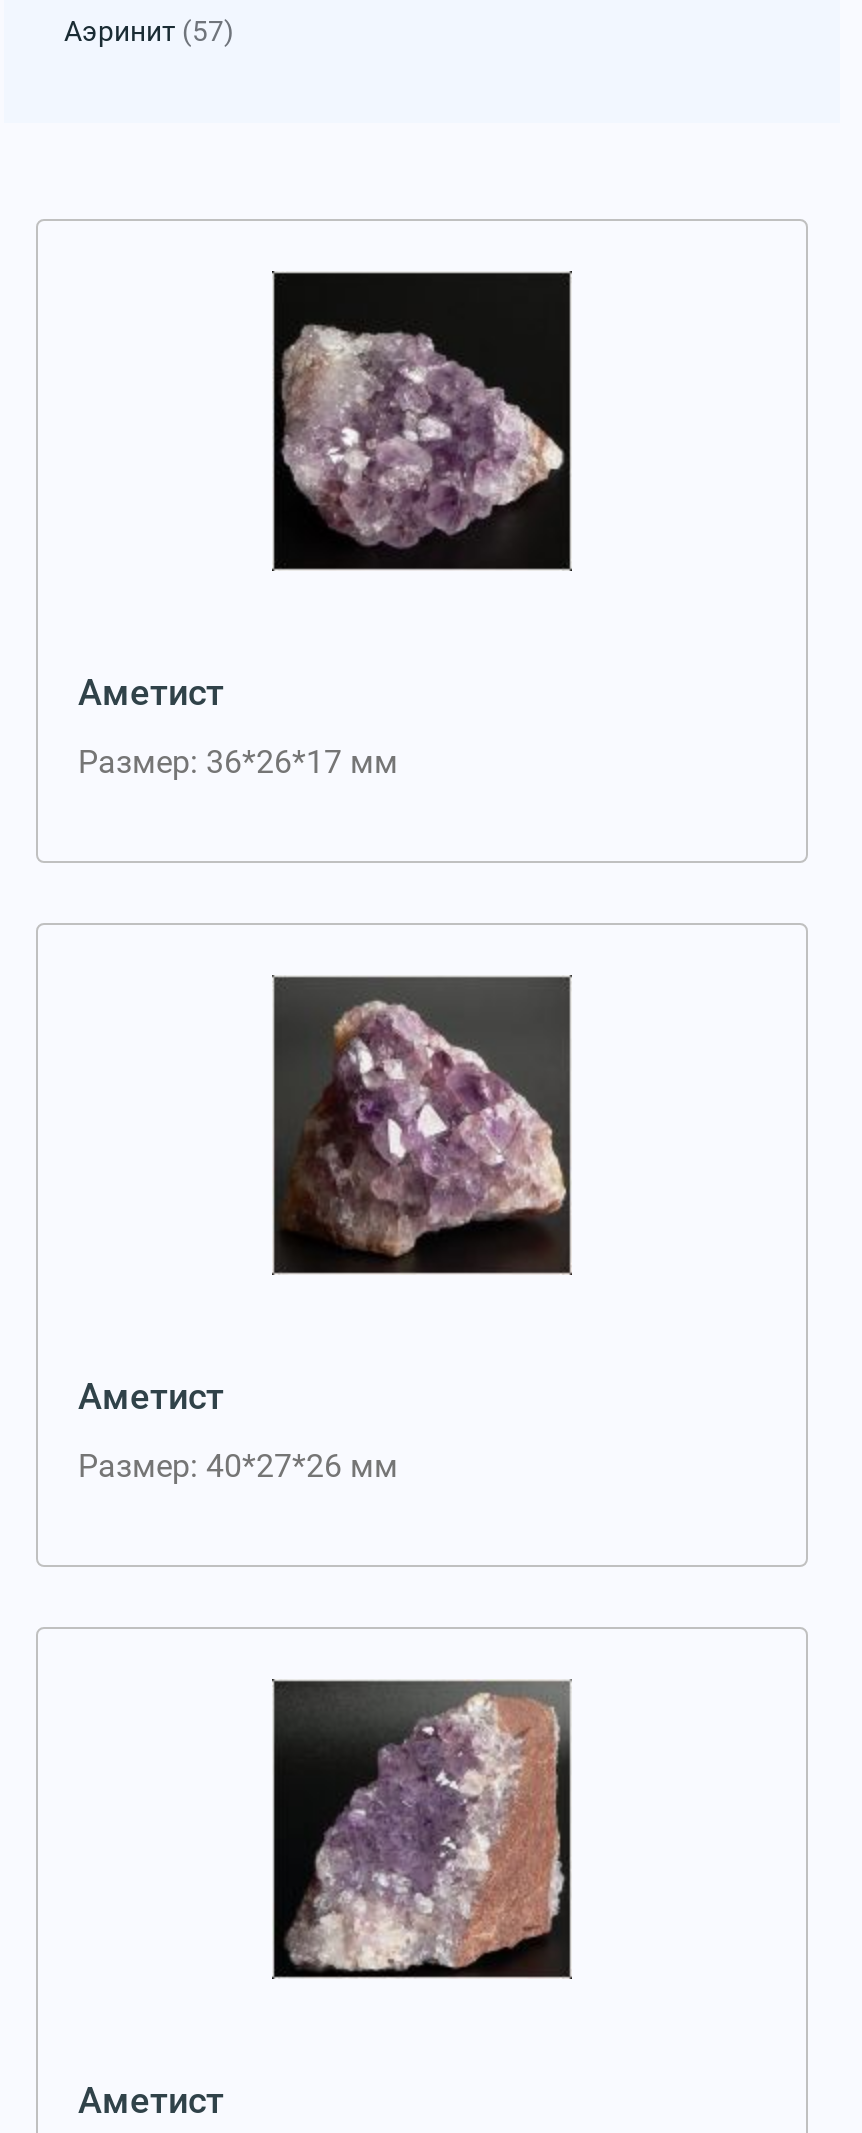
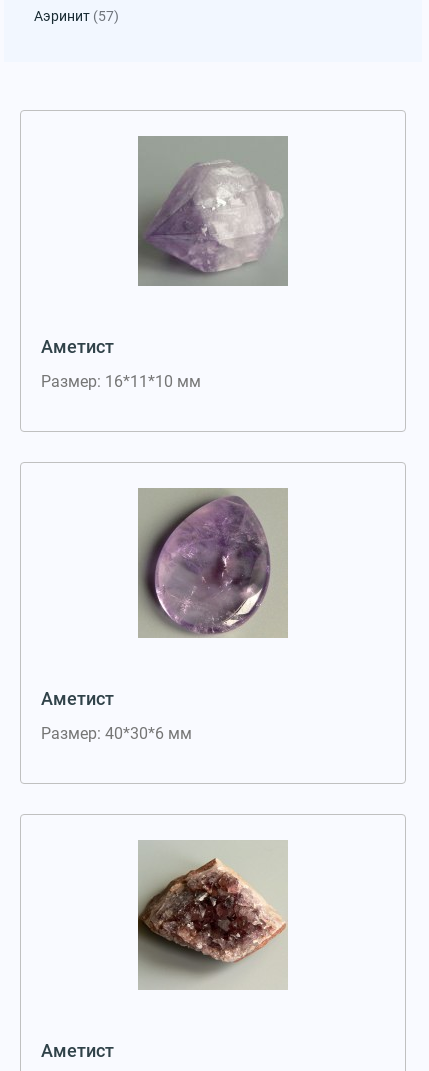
[272,273,570,569] [image] -> [137,138,286,284] [image]
[78,742,398,780] Размер: 36*26*17 мм -> [41,372,201,391] Размер: 16*11*10 мм
[274,977,570,1275] [image] -> [138,489,288,638] [image]
[78,1446,398,1484] Размер: 40*27*26 мм -> [41,724,192,743] Размер: 40*30*6 мм
[272,1681,572,1979] [image] -> [137,840,288,990] [image]

